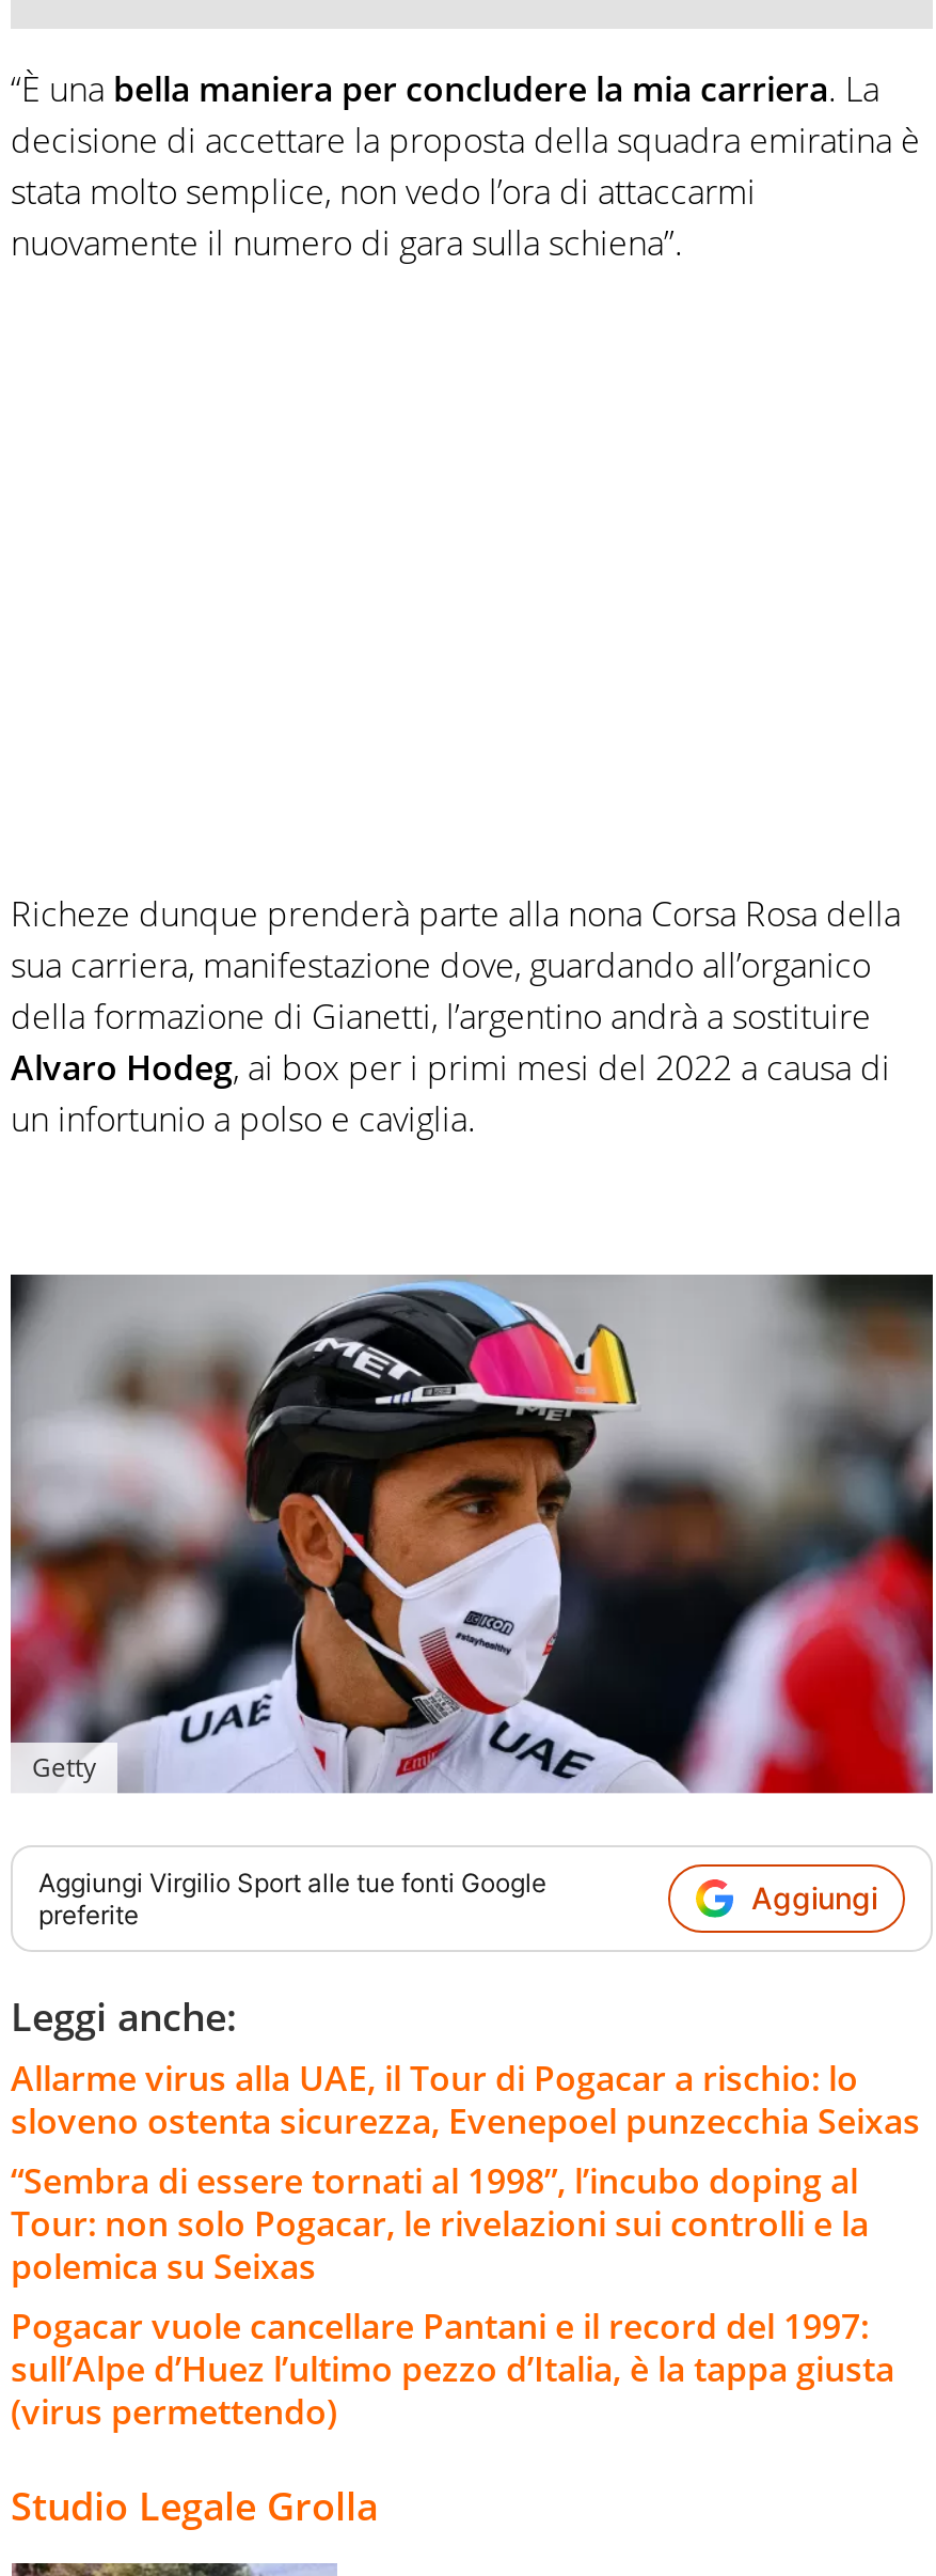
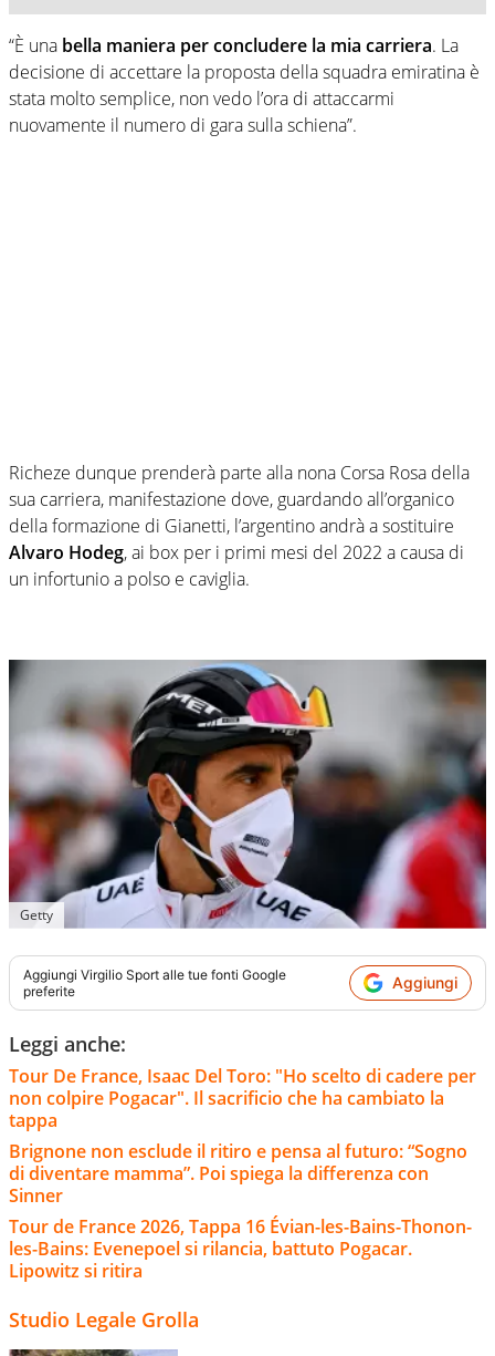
[11,2055,920,2435] Allarme virus alla UAE, il Tour di Pogacar a rischio: lo | sloveno ostenta sicurezza, Evenepoel punzecchia Seixas | “Sembra di essere tornati al 1998”, l’incubo doping al | Tour: non solo Pogacar, le rivelazioni sui controlli e la | polemica su Seixas | Pogacar vuole cancellare Pantani e il record del 1997: | sull’Alpe d’Huez l’ultimo pezzo d’Italia, è la tappa giusta | (virus permettendo) -> [9,1064,476,1283] Tour De France, Isaac Del Toro: "Ho scelto di cadere per | non colpire Pogacar". Il sacrificio che ha cambiato la | tappa | Brignone non esclude il ritiro e pensa al futuro: “Sogno | di diventare mamma”. Poi spiega la differenza con | Sinner | Tour de France 2026, Tappa 16 Évian-les-Bains-Thonon- | les-Bains: Evenepoel si rilancia, battuto Pogacar. | Lipowitz si ritira

